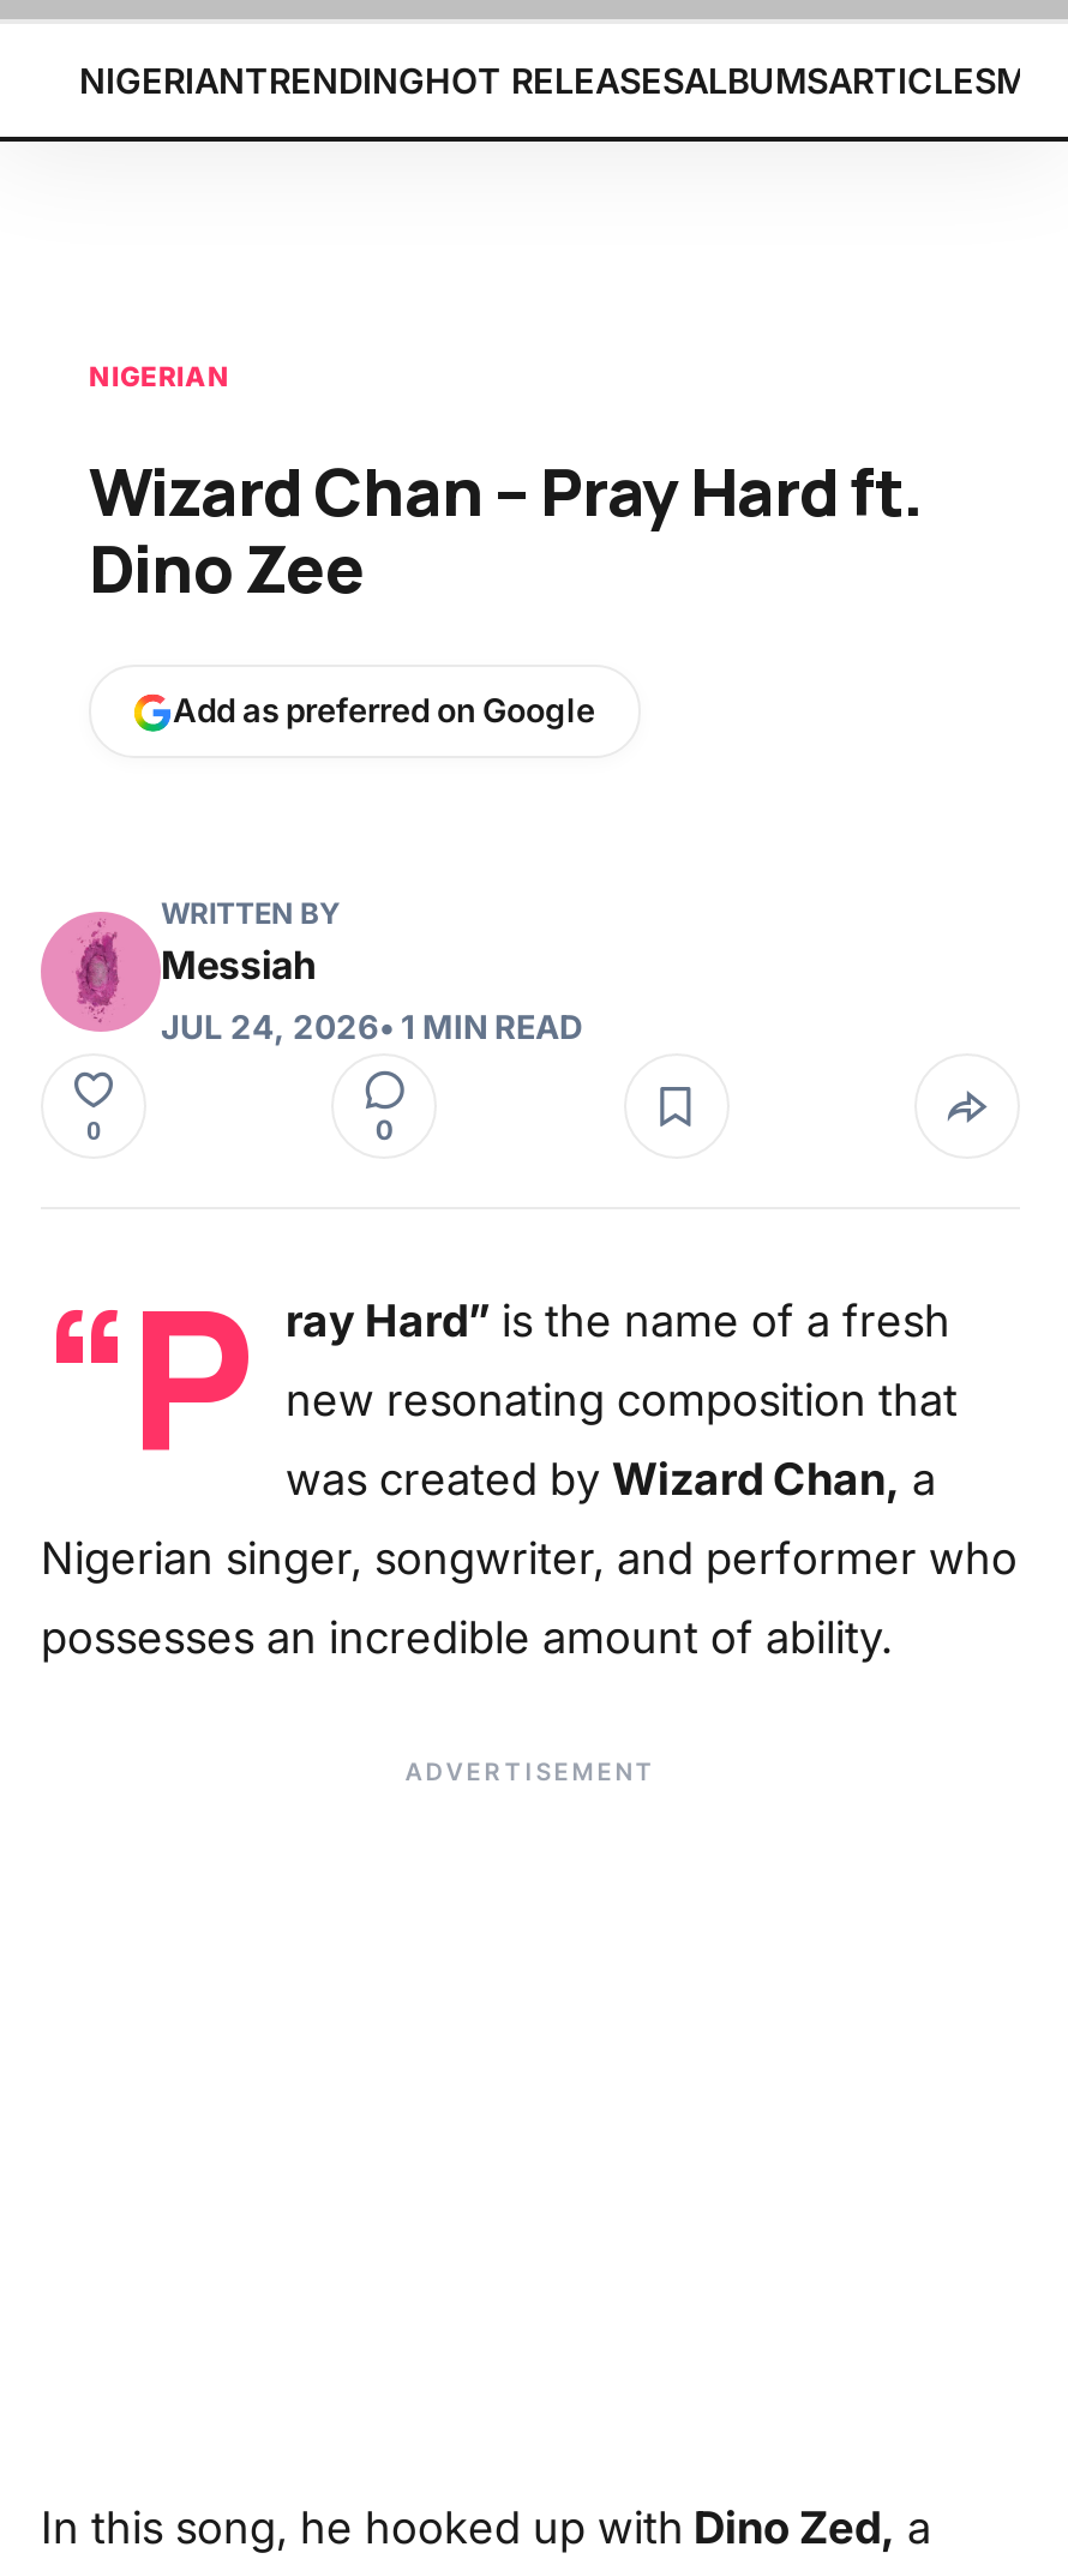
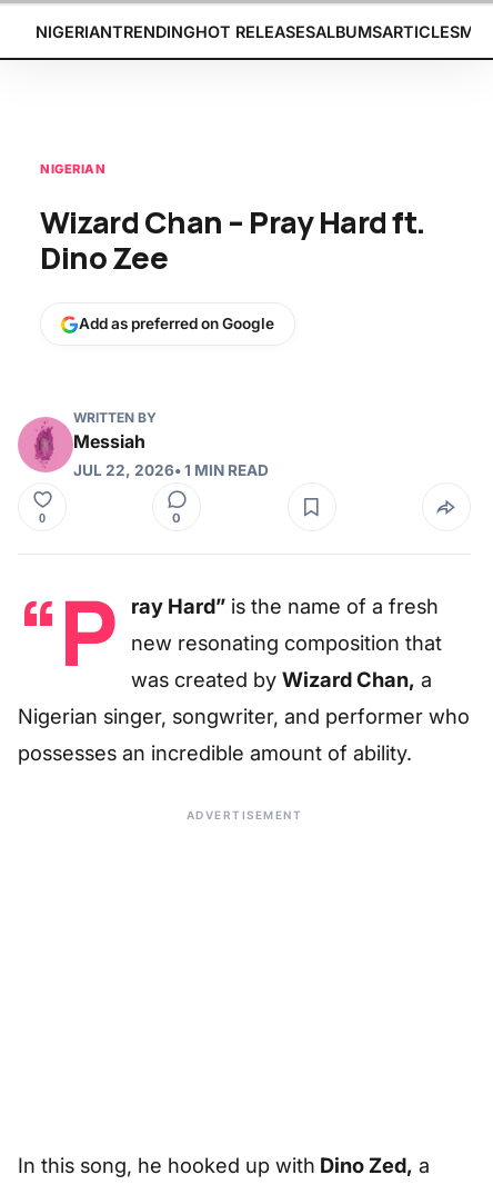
[161,1008,583,1047] JUL 24, 2026• 1 MIN READ -> [73,462,269,479] JUL 22, 2026• 1 MIN READ

